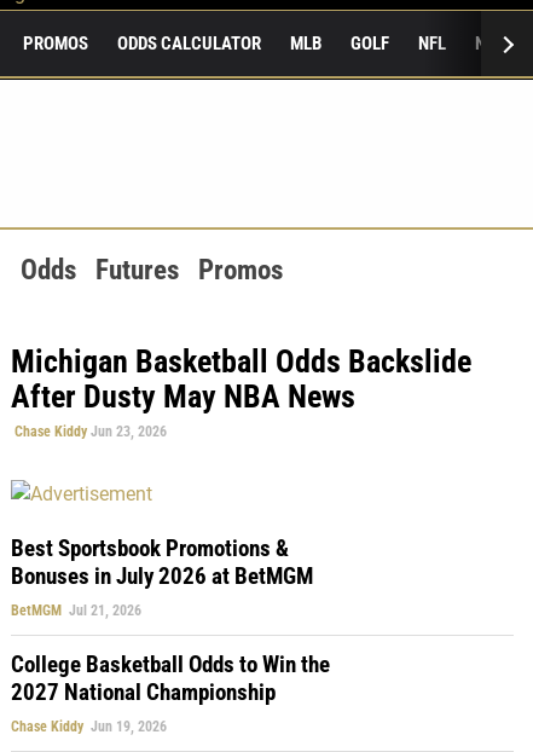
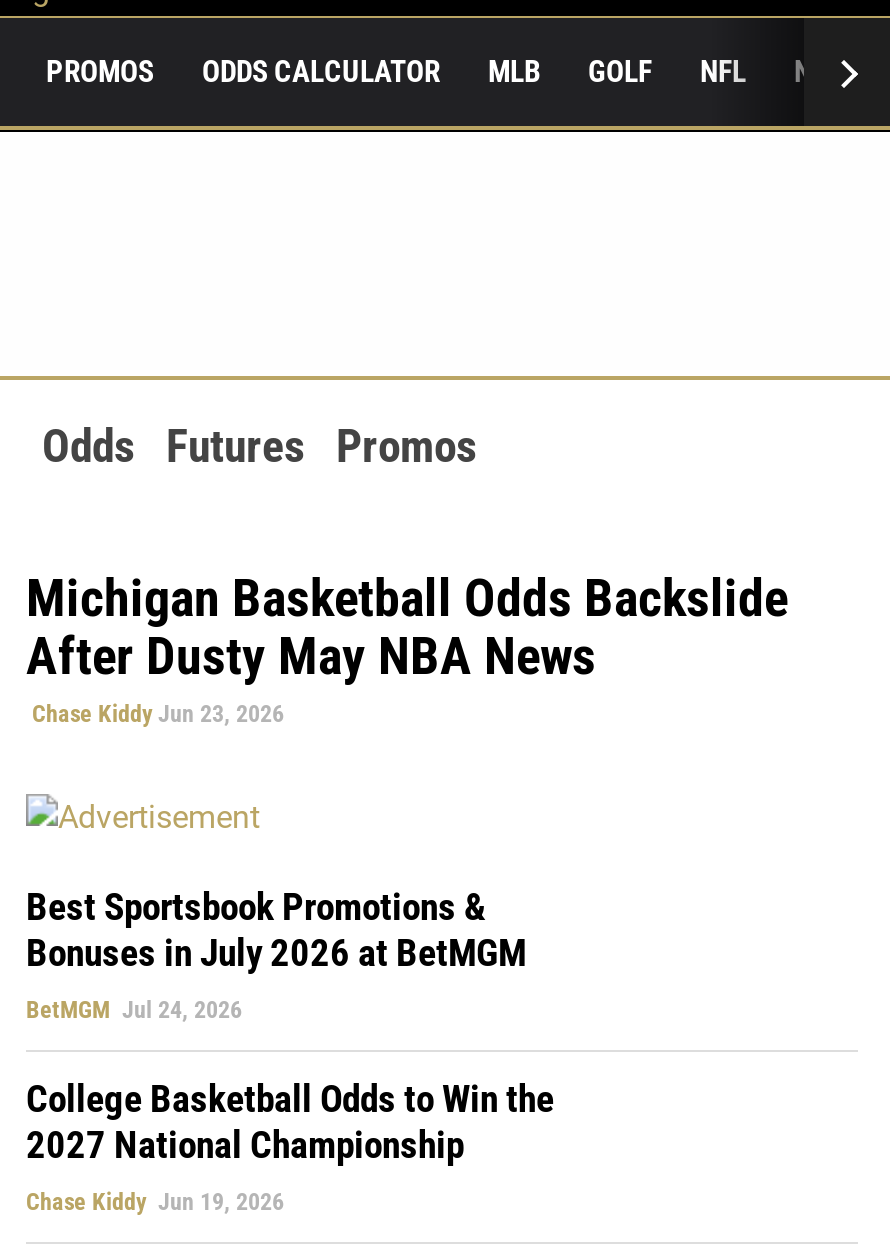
[11,602,141,619] BetMGM Jul 21, 2026 -> [26,996,242,1024] BetMGM Jul 24, 2026

